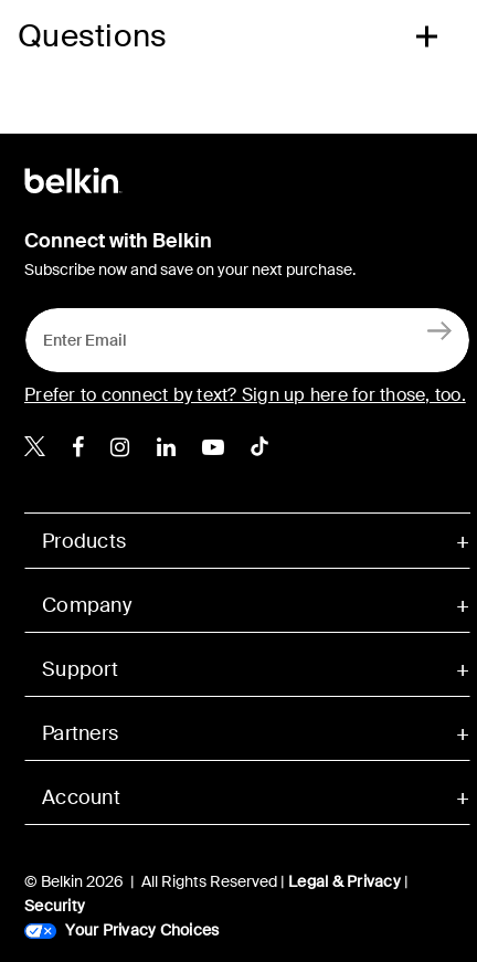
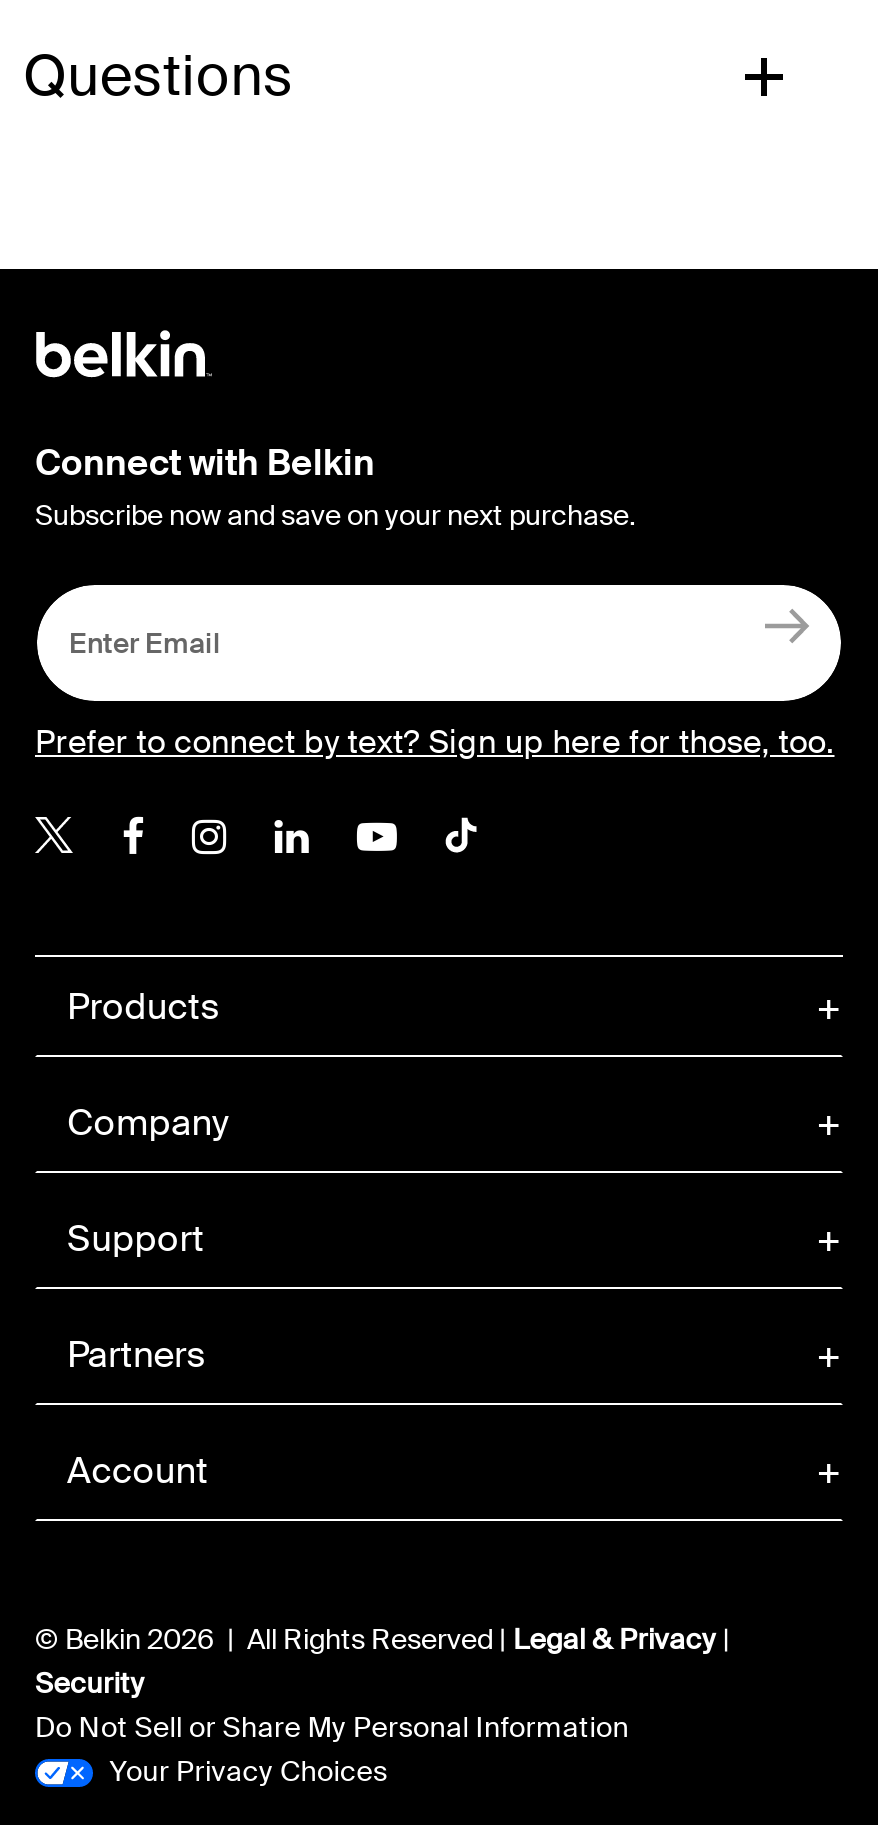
none -> [35,1709,629,1745] Do Not Sell or Share My Personal Information

